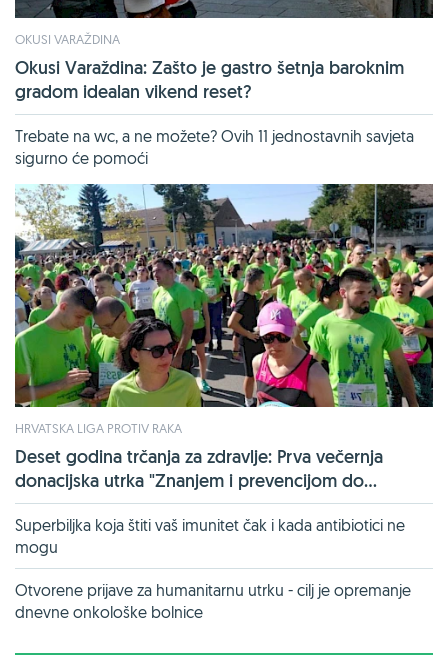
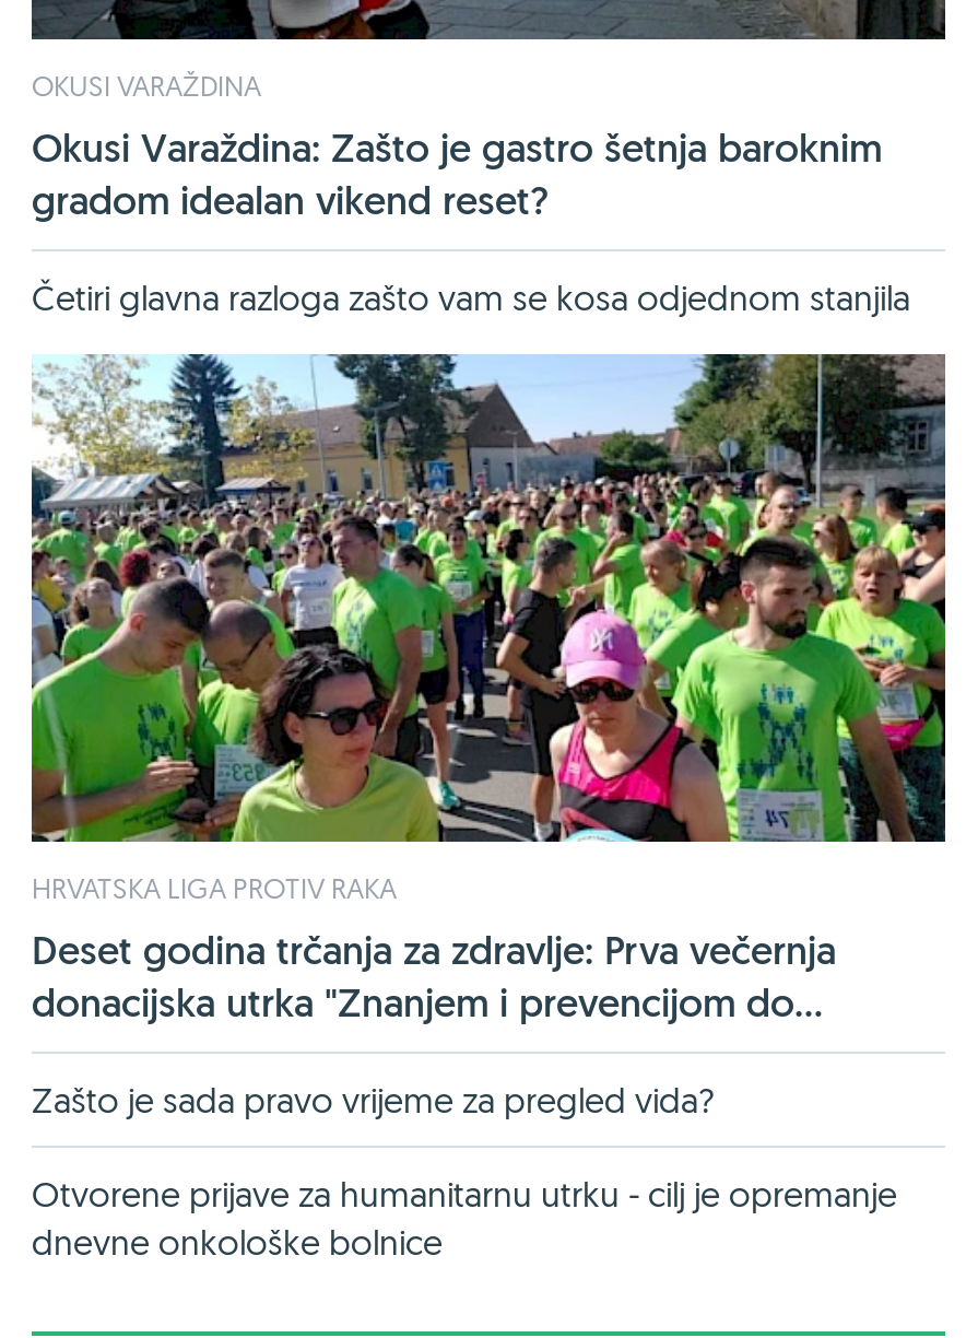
[15,126,414,168] Trebate na wc, a ne možete? Ovih 11 jednostavnih savjeta | sigurno će pomoći -> [32,275,910,319] Četiri glavna razloga zašto vam se kosa odjednom stanjila
[15,515,405,557] Superbiljka koja štiti vaš imunitet čak i kada antibiotici ne | mogu -> [32,1077,714,1121] Zašto je sada pravo vrijeme za pregled vida?

